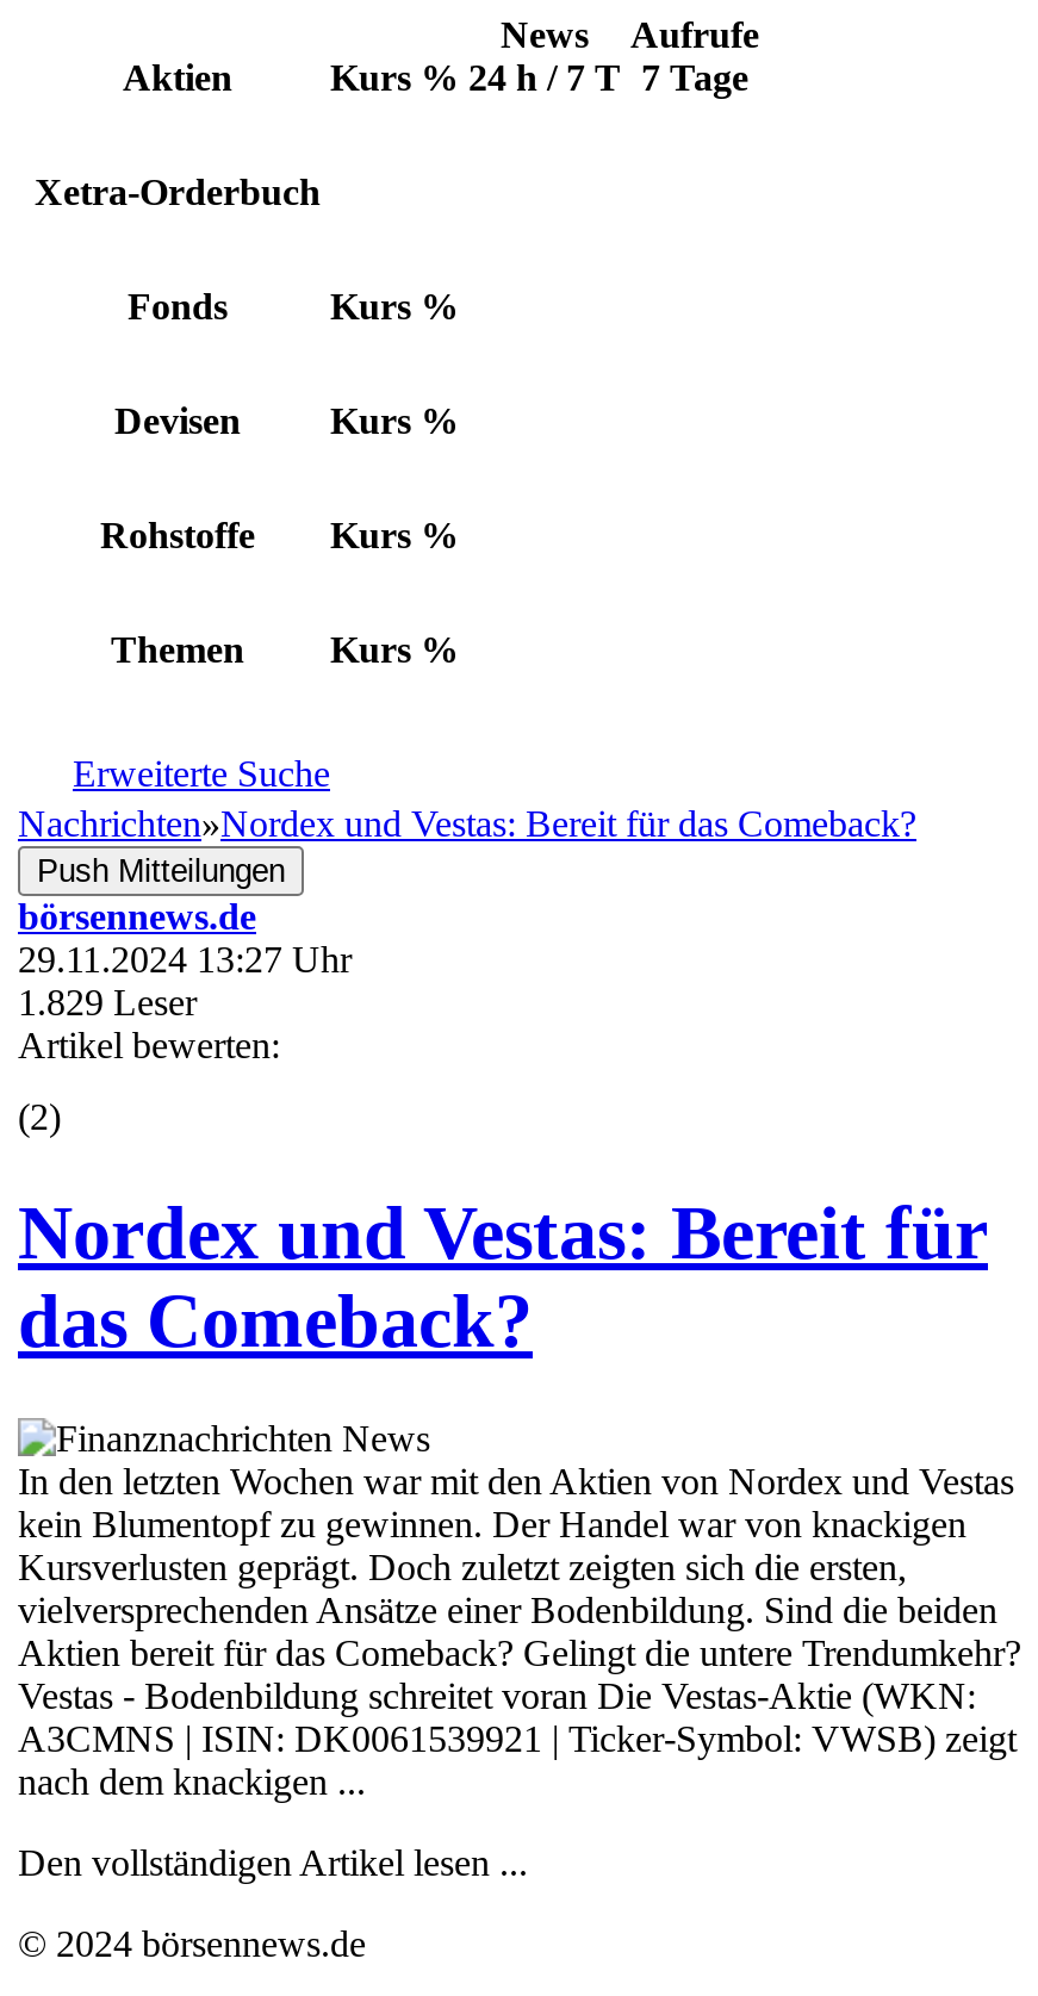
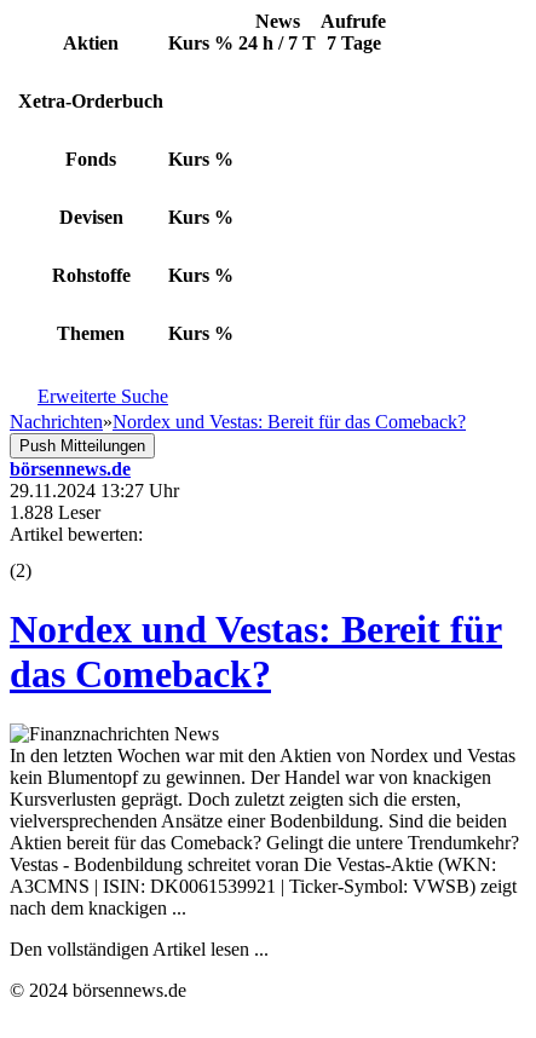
[18,982,197,1022] 1.829 Leser -> [10,502,100,523] 1.828 Leser

